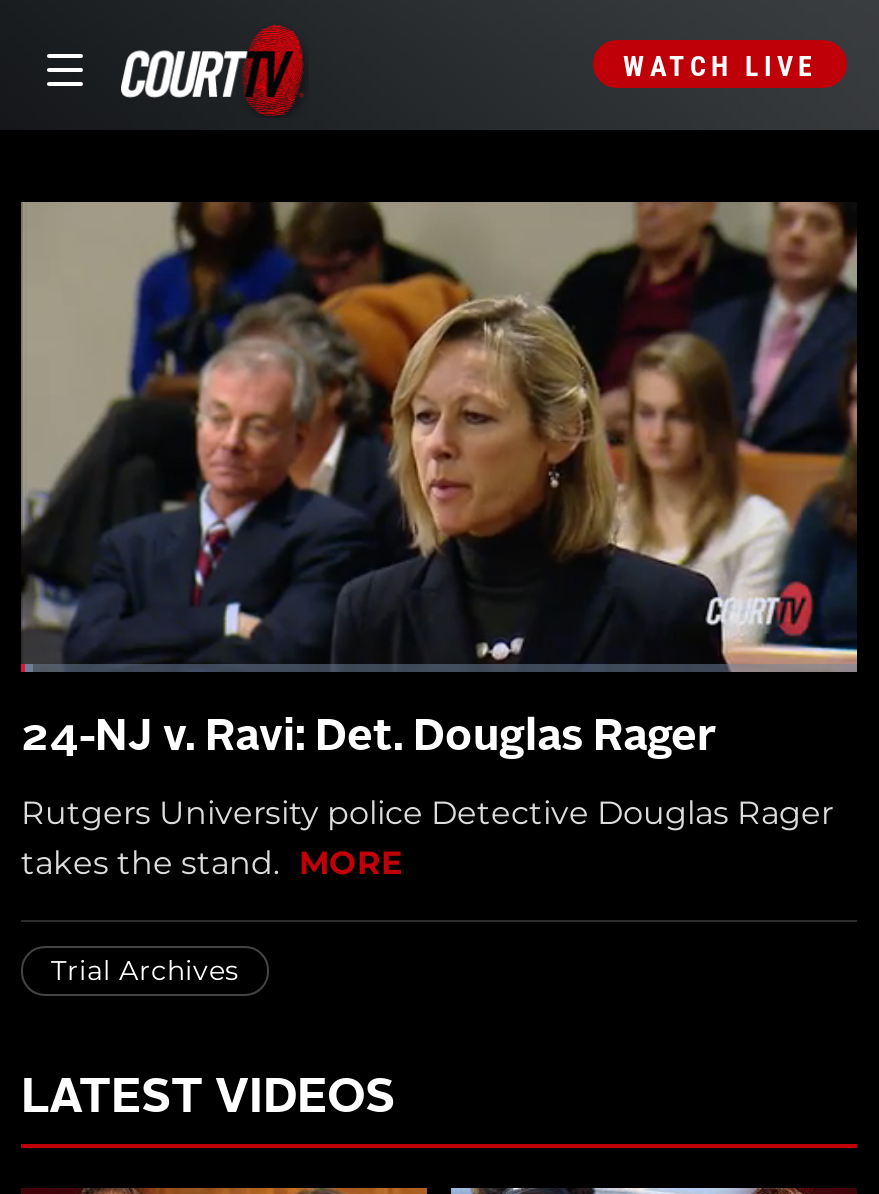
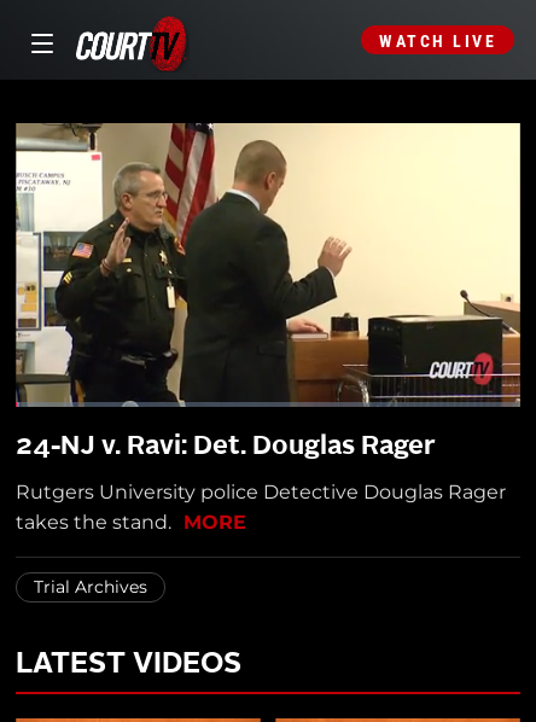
[21,200,859,672] [image] -> [14,122,522,407] [image]

